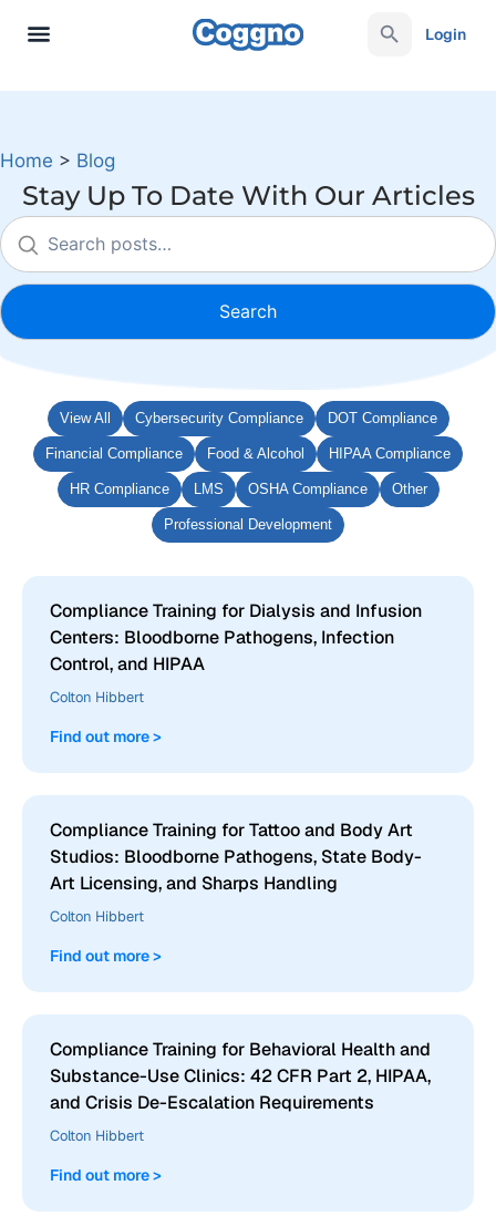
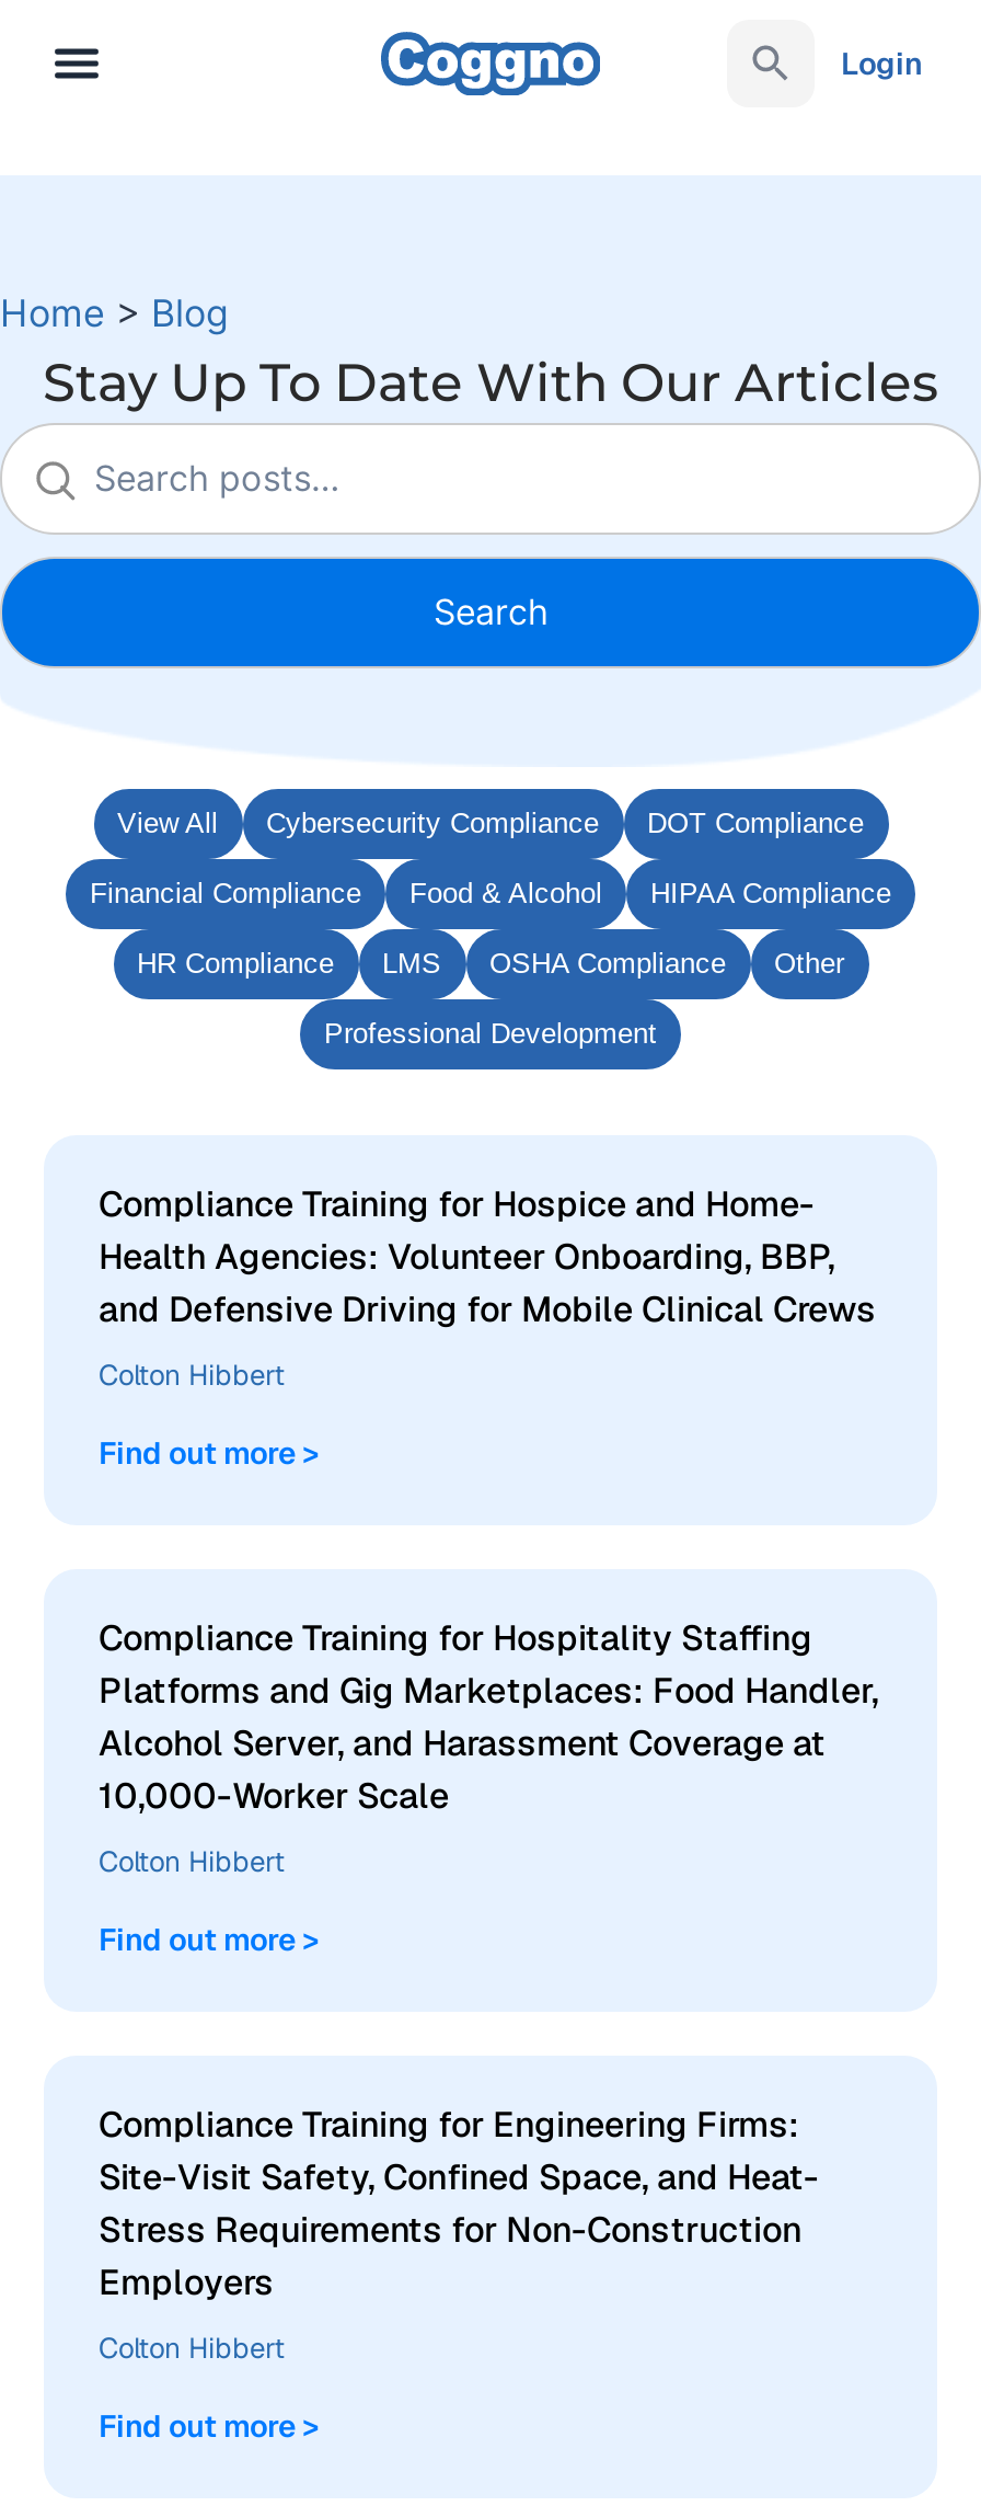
[50,599,422,676] Compliance Training for Dialysis and Infusion | Centers: Bloodborne Pathogens, Infection | Control, and HIPAA -> [99,1181,876,1332] Compliance Training for Hospice and Home- | Health Agencies: Volunteer Onboarding, BBP, | and Defensive Driving for Mobile Clinical Crews
[50,818,422,895] Compliance Training for Tattoo and Body Art | Studios: Bloodborne Pathogens, State Body- | Art Licensing, and Sharps Handling -> [99,1615,878,1819] Compliance Training for Hospitality Staffing | Platforms and Gig Marketplaces: Food Handler, | Alcohol Server, and Harassment Coverage at | 10,000-Worker Scale
[50,1038,431,1114] Compliance Training for Behavioral Health and | Substance-Use Clinics: 42 CFR Part 2, HIPAA, | and Crisis De-Escalation Requirements -> [99,2102,819,2305] Compliance Training for Engineering Firms: | Site-Visit Safety, Confined Space, and Heat- | Stress Requirements for Non-Construction | Employers

